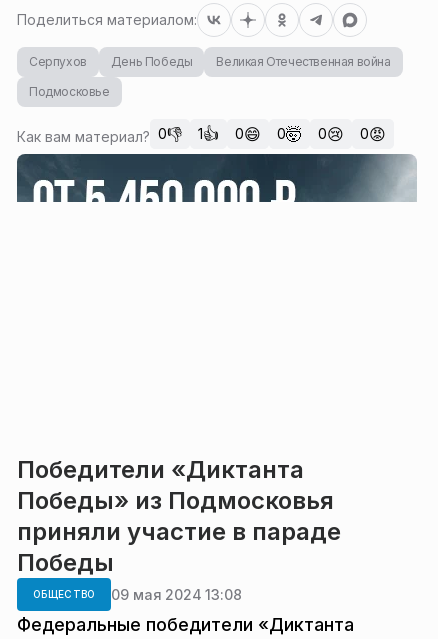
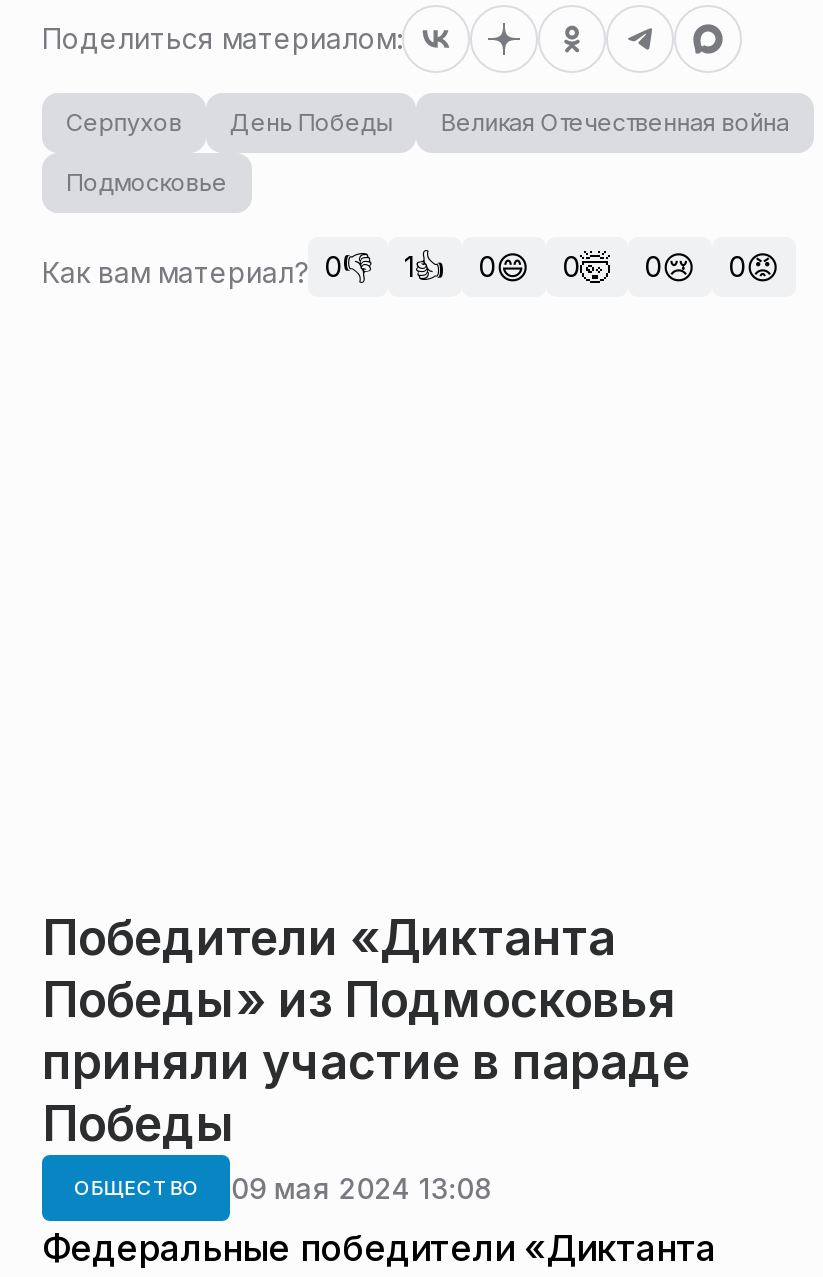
[16,153,417,203] [image] -> none

